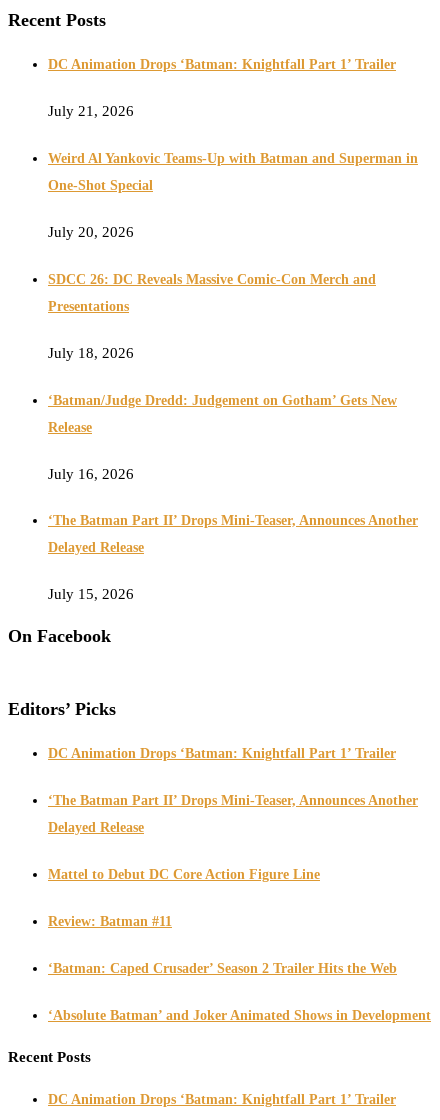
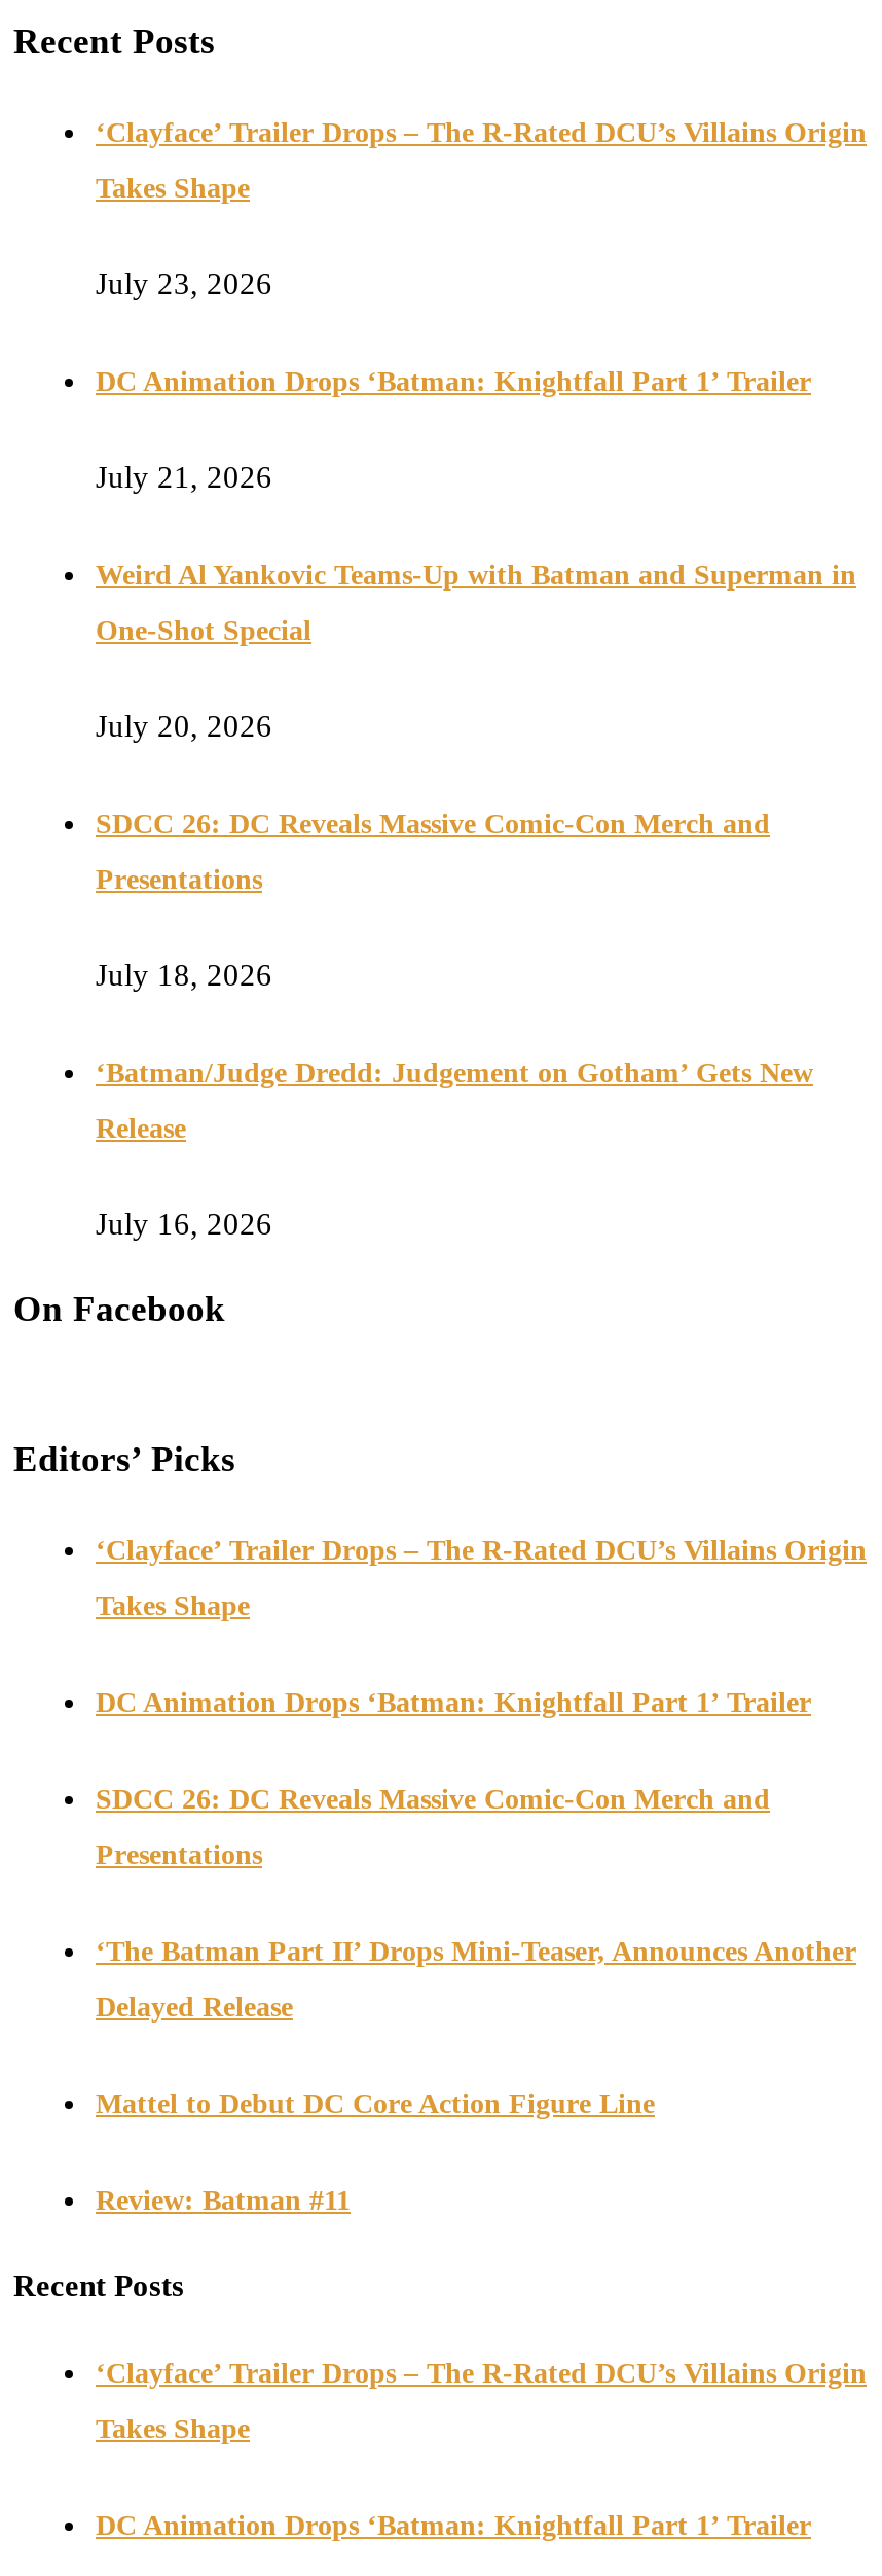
none -> [96,117,867,300] ‘Clayface’ Trailer Drops – The R-Rated DCU’s Villains Origin | Takes Shape | July 23, 2026
[48,513,418,602] ‘The Batman Part II’ Drops Mini-Teaser, Announces Another | Delayed Release | July 15, 2026 -> none
none -> [96,1535,867,1621] ‘Clayface’ Trailer Drops – The R-Rated DCU’s Villains Origin | Takes Shape
none -> [96,1783,770,1870] SDCC 26: DC Reveals Massive Comic-Con Merch and | Presentations
moved [48,793,418,929] -> [96,1936,856,2215]: ‘The Batman Part II’ Drops Mini-Teaser, Announces Another | Delayed Release | Mattel to Debut DC Core Action Figure Line | Review: Batman #11
[48,961,431,1023] ‘Batman: Caped Crusader’ Season 2 Trailer Hits the Web | ‘Absolute Batman’ and Joker Animated Shows in Development -> none
none -> [96,2357,867,2443] ‘Clayface’ Trailer Drops – The R-Rated DCU’s Villains Origin | Takes Shape

